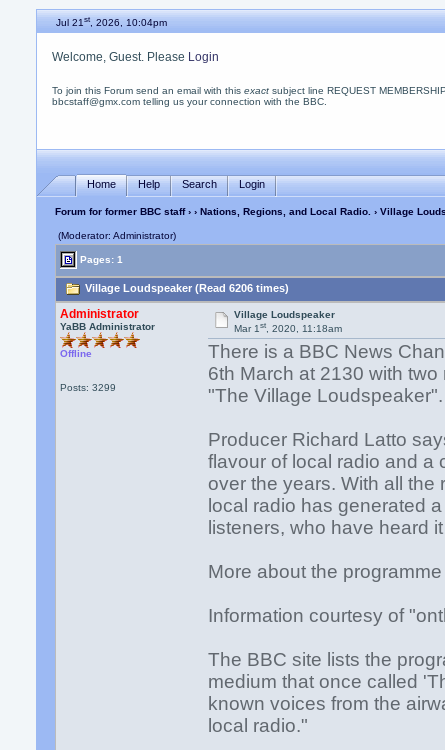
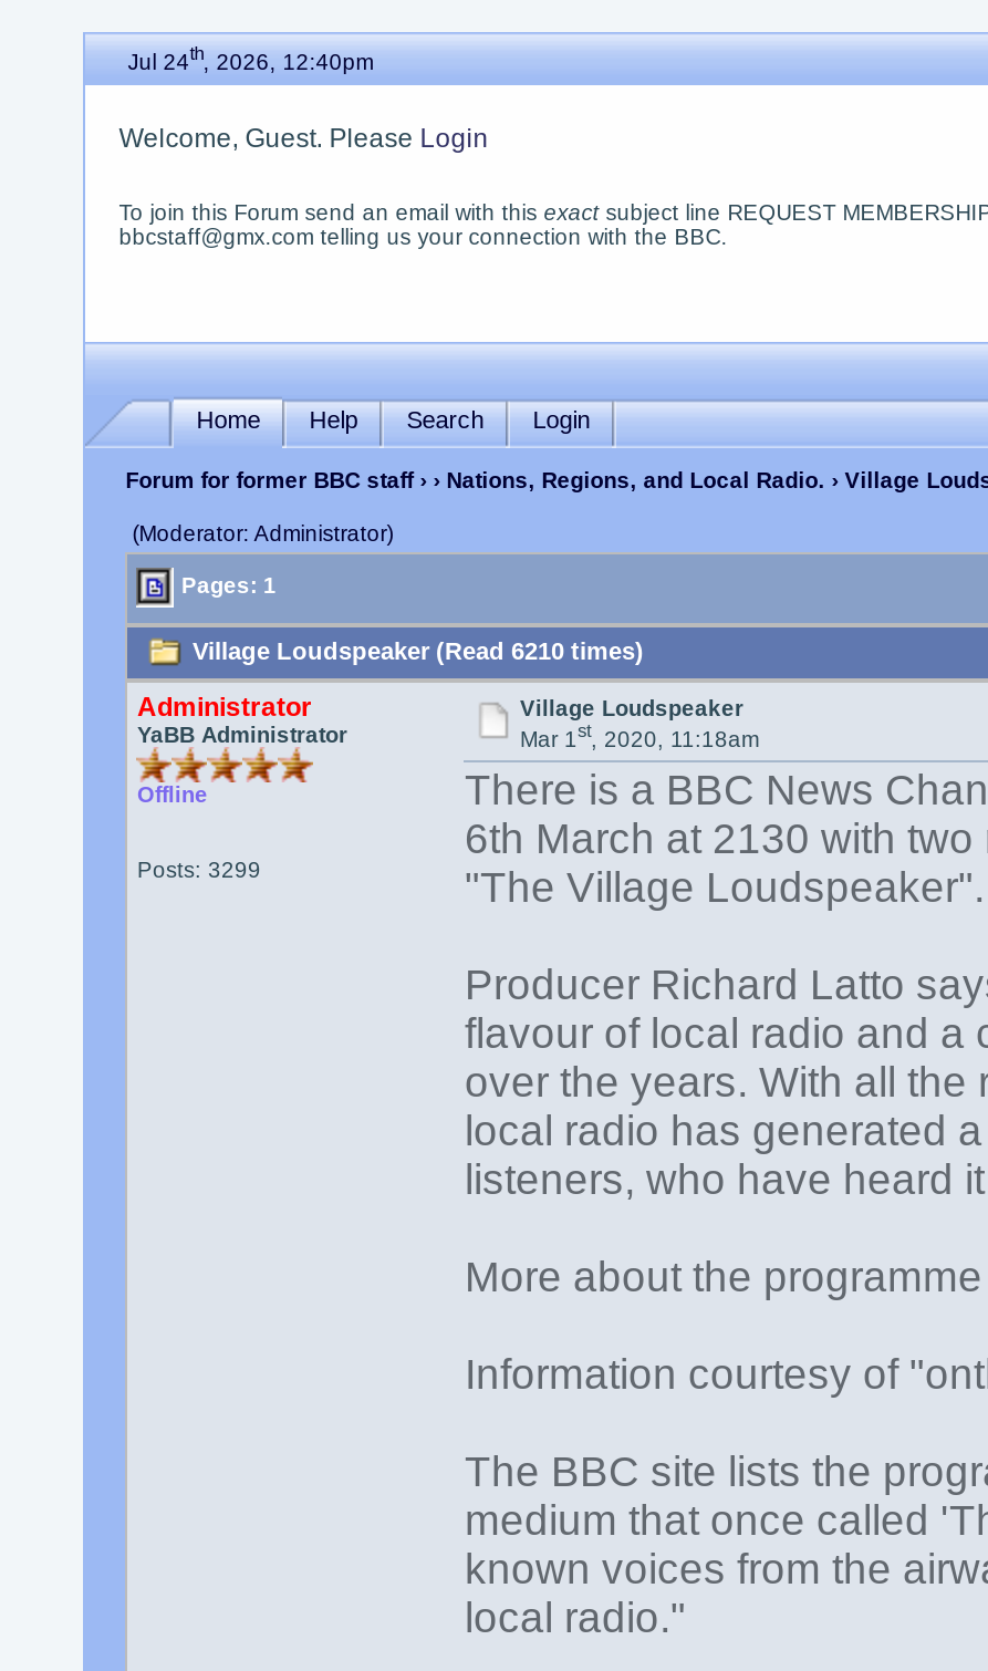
[56,14,167,28] Jul 21st, 2026, 10:04pm -> [128,43,373,75] Jul 24th, 2026, 12:40pm
[82,282,289,294] Village Loudspeaker (Read 6206 times) -> [186,637,644,664] Village Loudspeaker (Read 6210 times)

